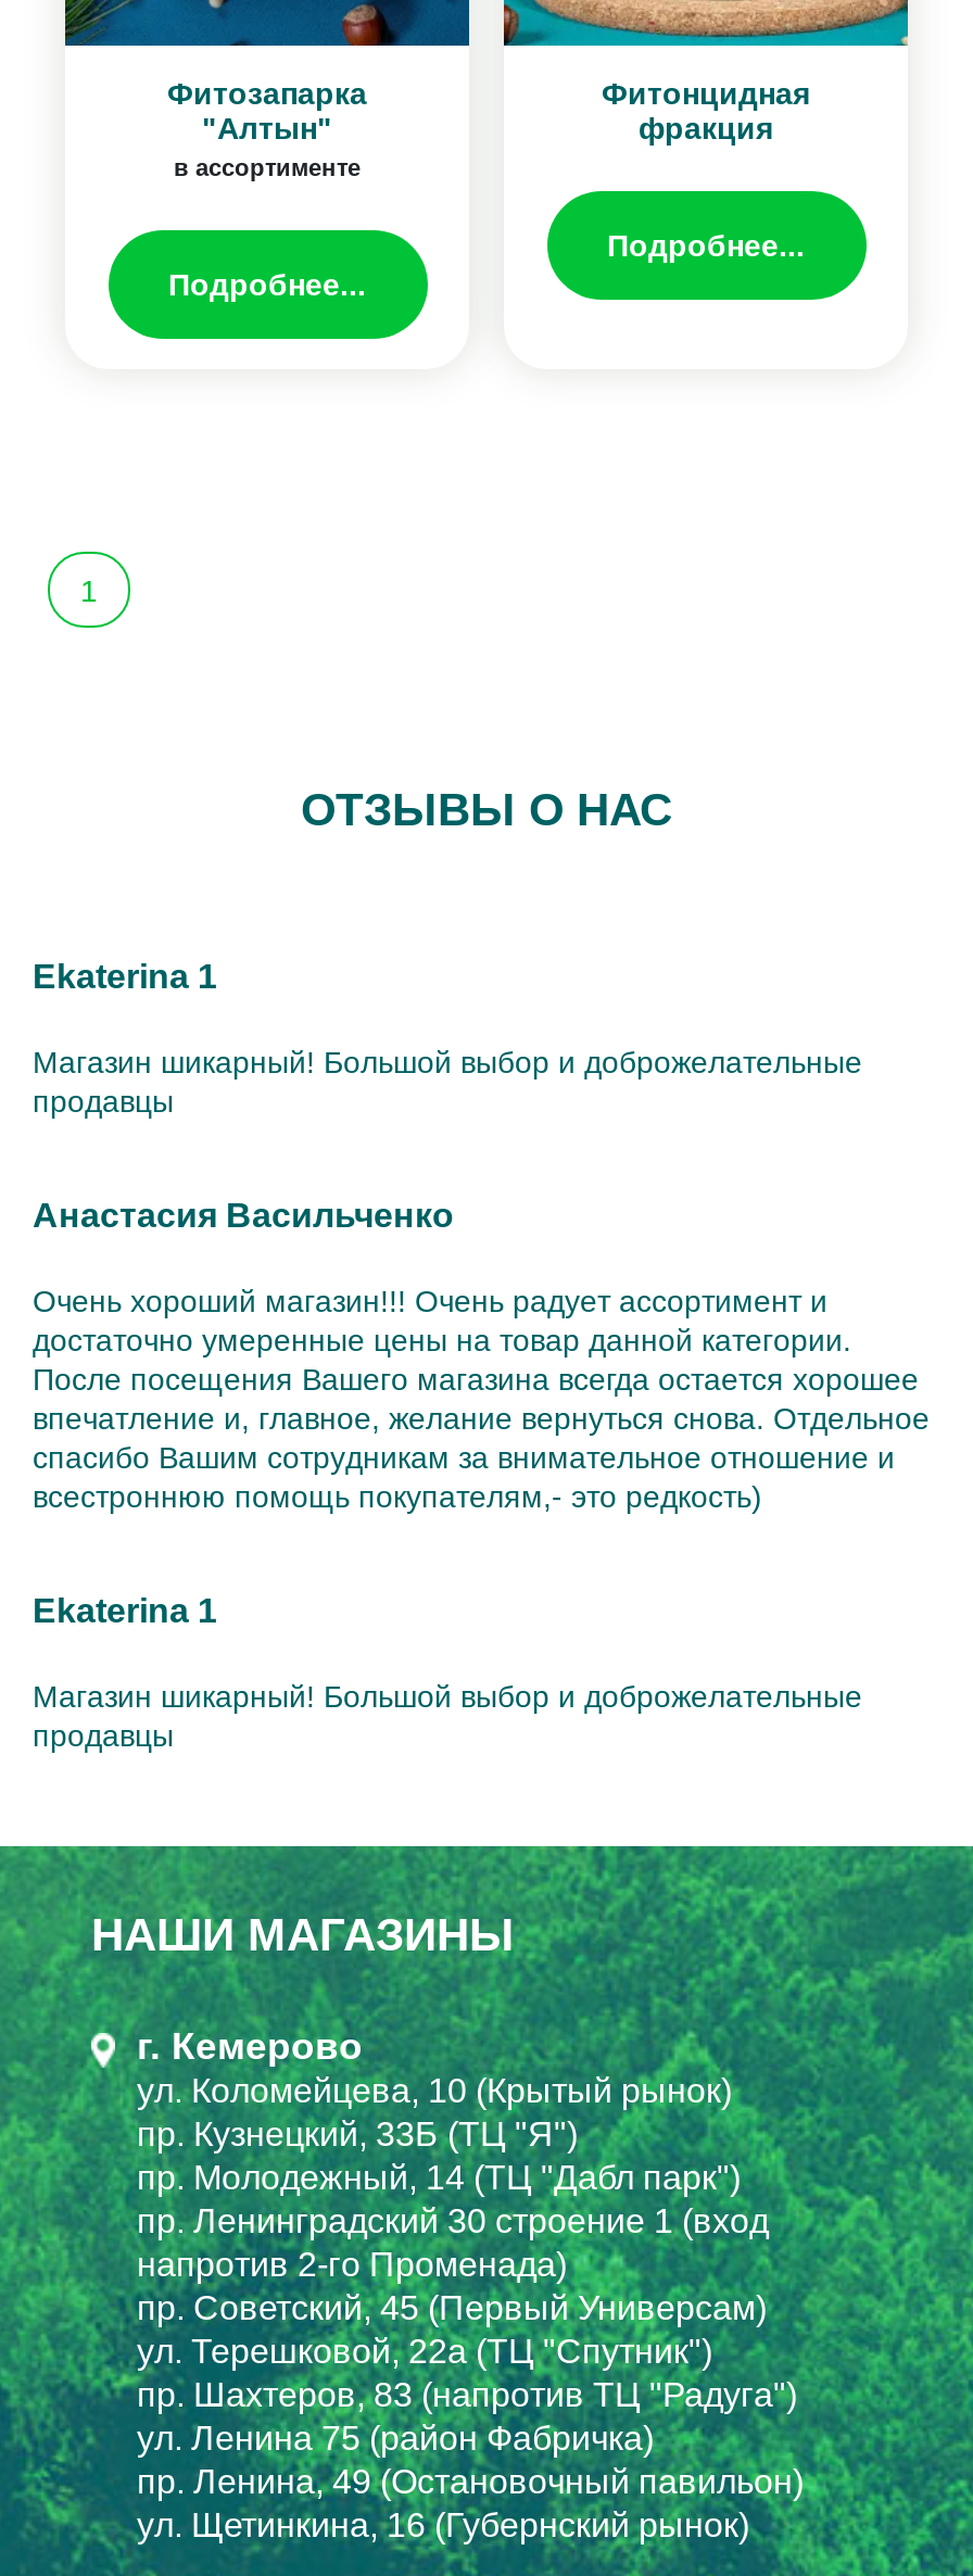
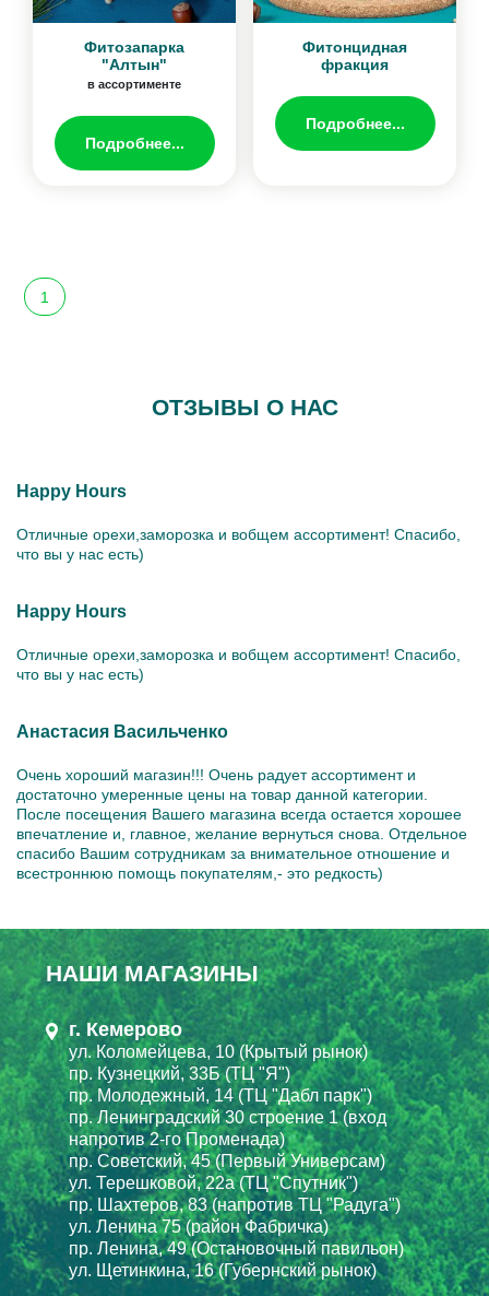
[33,959,862,1119] Ekaterina 1 | Магазин шикарный! Большой выбор и доброжелательные | продавцы -> [16,482,461,683] Happy Hours | Отличные орехи,заморозка и вобщем ассортимент! Спасибо, | что вы у нас есть) | Happy Hours | Отличные орехи,заморозка и вобщем ассортимент! Спасибо, | что вы у нас есть)
moved [33,1197,930,1515] -> [16,723,467,882]: Анастасия Васильченко | Очень хороший магазин!!! Очень радует ассортимент и | достаточно умеренные цены на товар данной категории. | После посещения Вашего магазина всегда остается хорошее | впечатление и, главное, желание вернуться снова. Отдельное | спасибо Вашим сотрудникам за внимательное отношение и | всестроннюю помощь покупателям,- это редкость)
[33,1593,862,1753] Ekaterina 1 | Магазин шикарный! Большой выбор и доброжелательные | продавцы -> none

